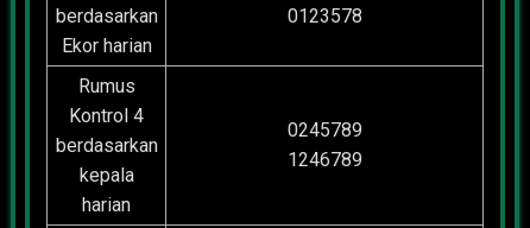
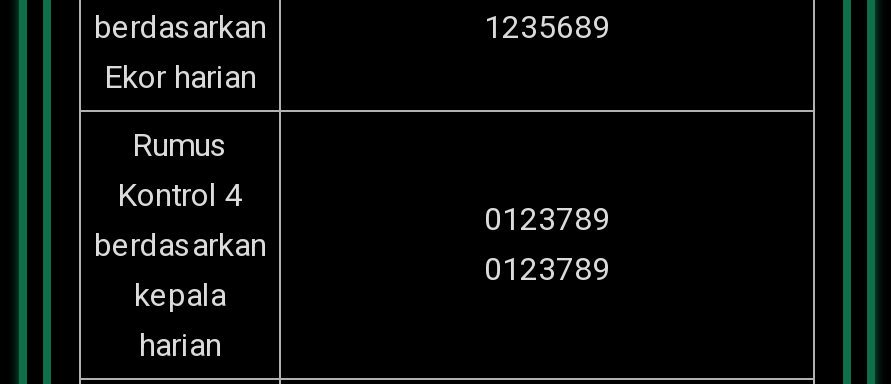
[287,5,362,27] 0123578 -> [484,8,610,46] 1235689
[287,119,362,141] 0245789 -> [484,200,610,238] 0123789
[287,148,362,171] 1246789 -> [484,250,610,288] 0123789

